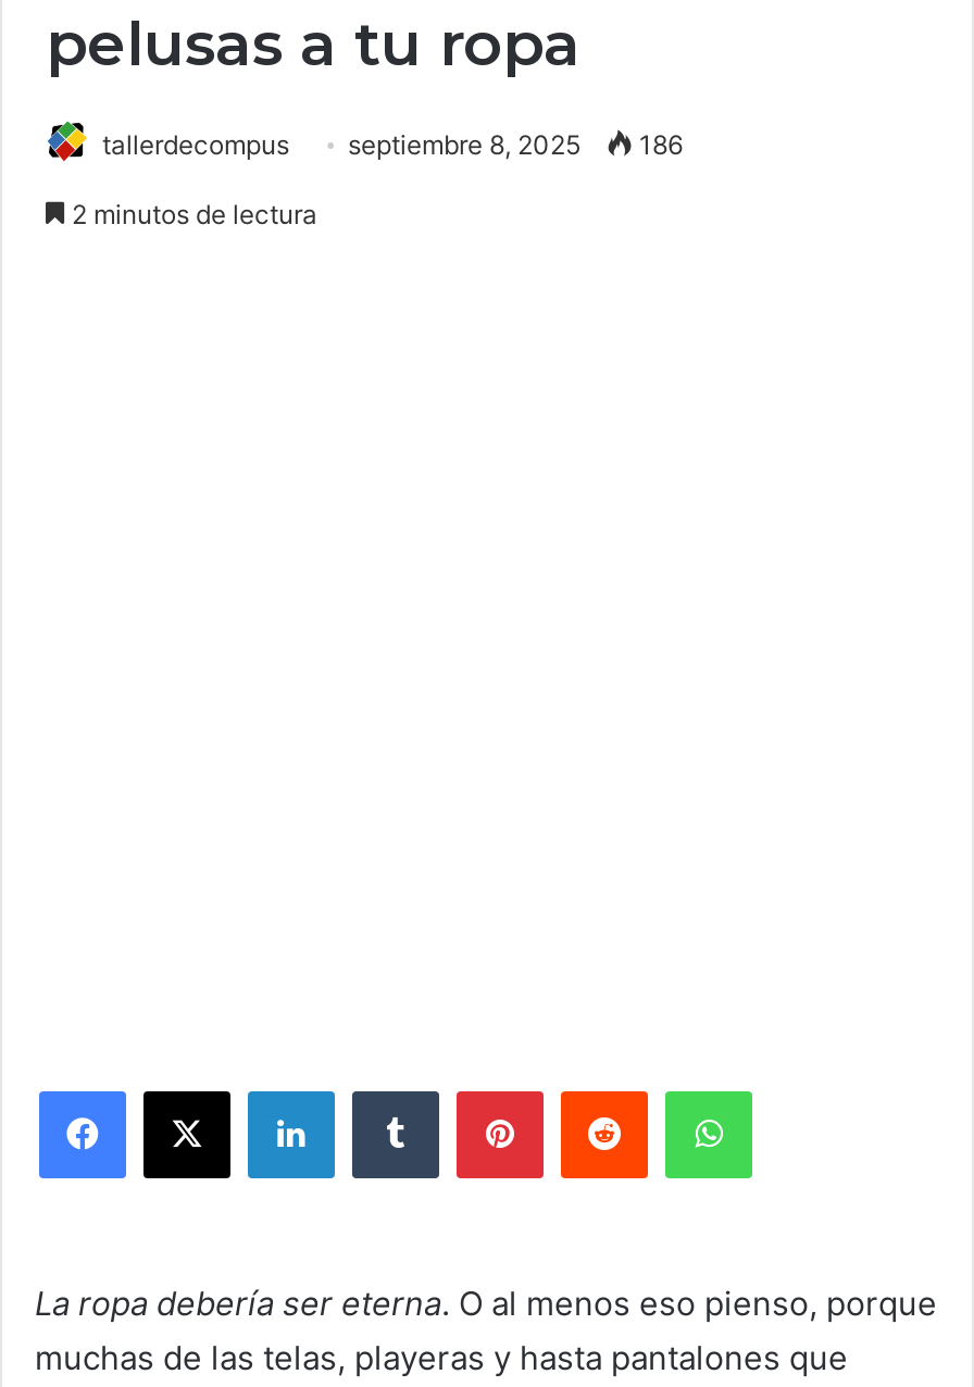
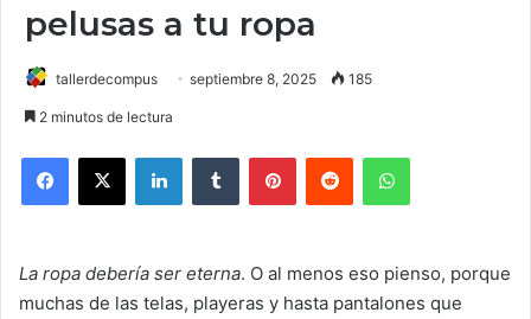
[102,128,683,161] tallerdecompus septiembre 8, 2025 186 -> [56,70,372,88] tallerdecompus septiembre 8, 2025 185

